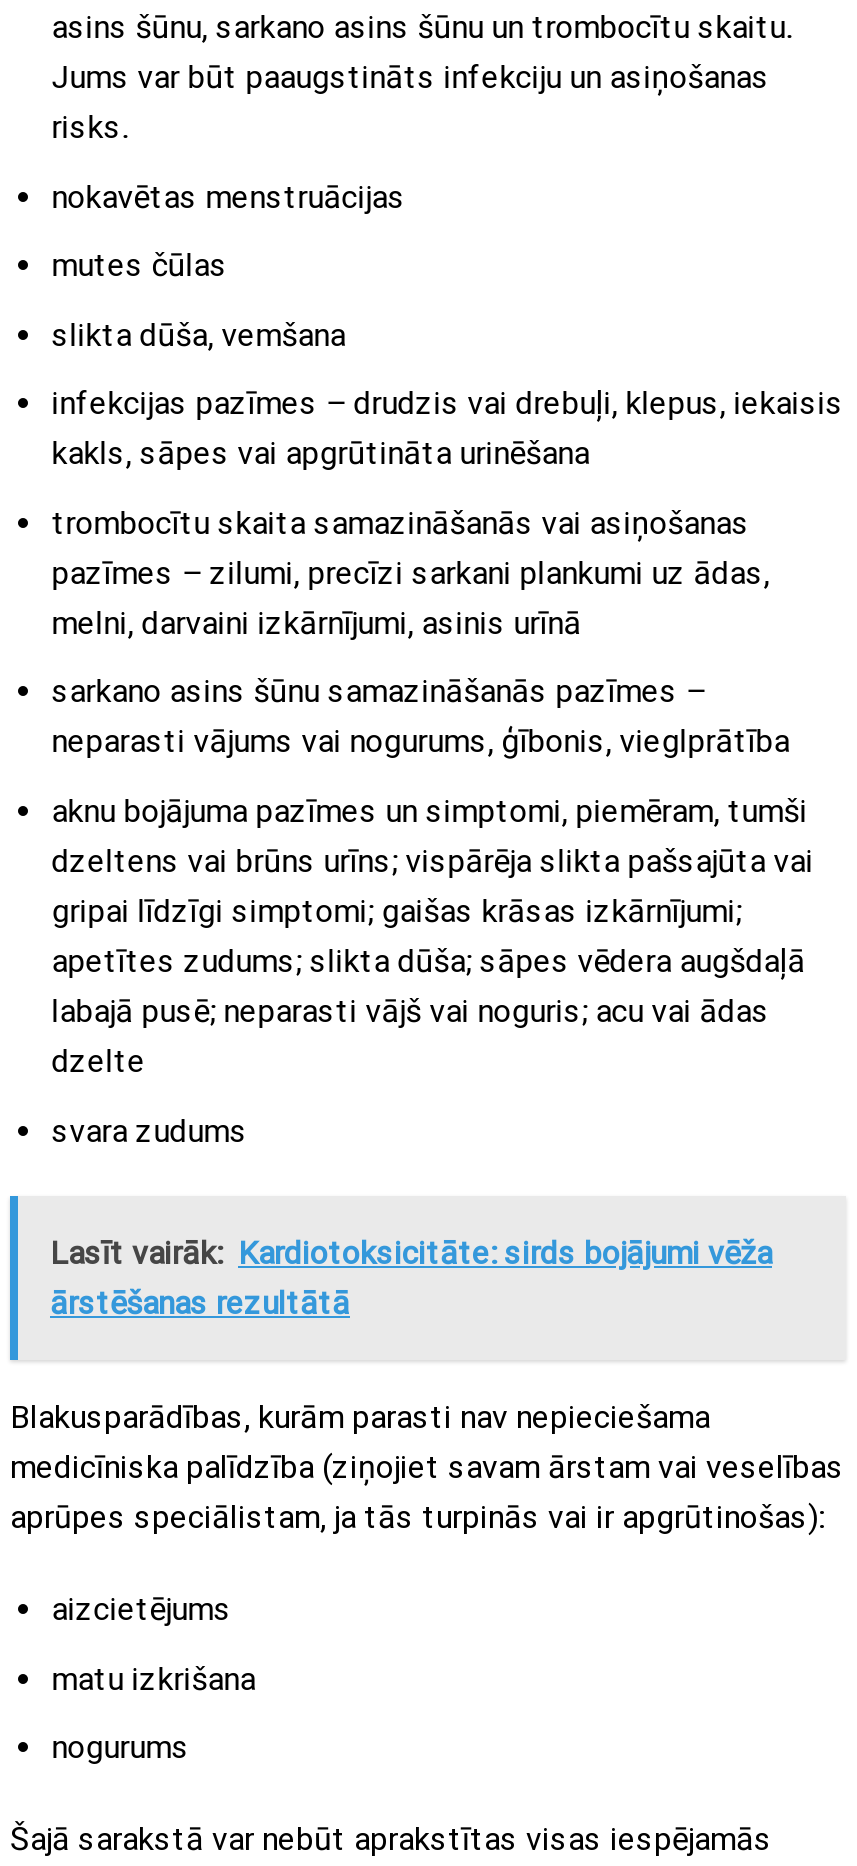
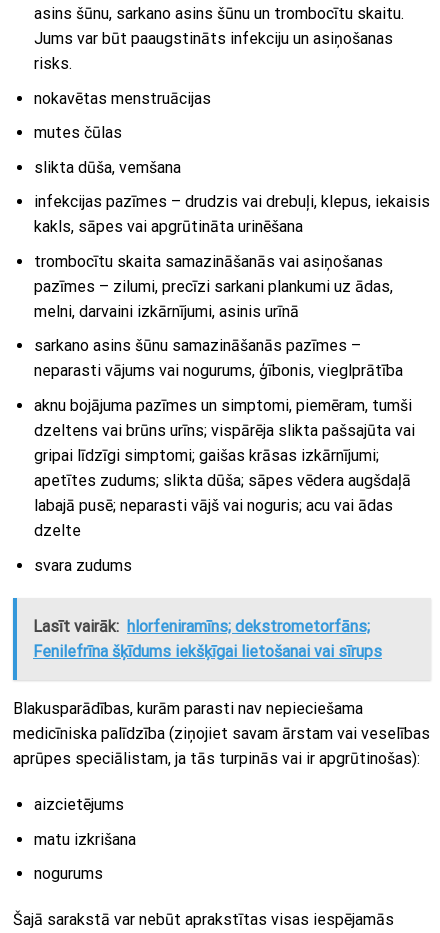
[50,1235,772,1323] Lasīt vairāk: Kardiotoksicitāte: sirds bojājumi vēža | ārstēšanas rezultātā -> [33,617,382,661] Lasīt vairāk: hlorfeniramīns; dekstrometorfāns; | Fenilefrīna šķīdums iekšķīgai lietošanai vai sīrups

